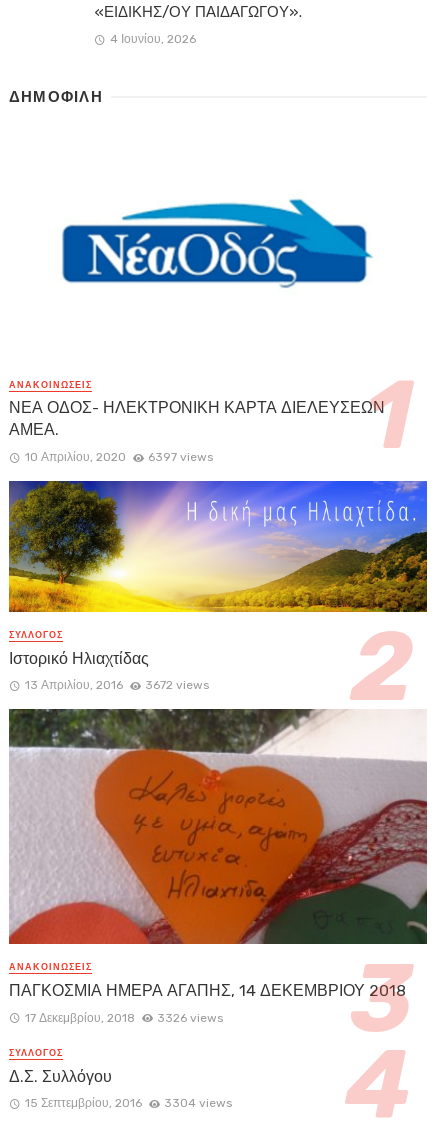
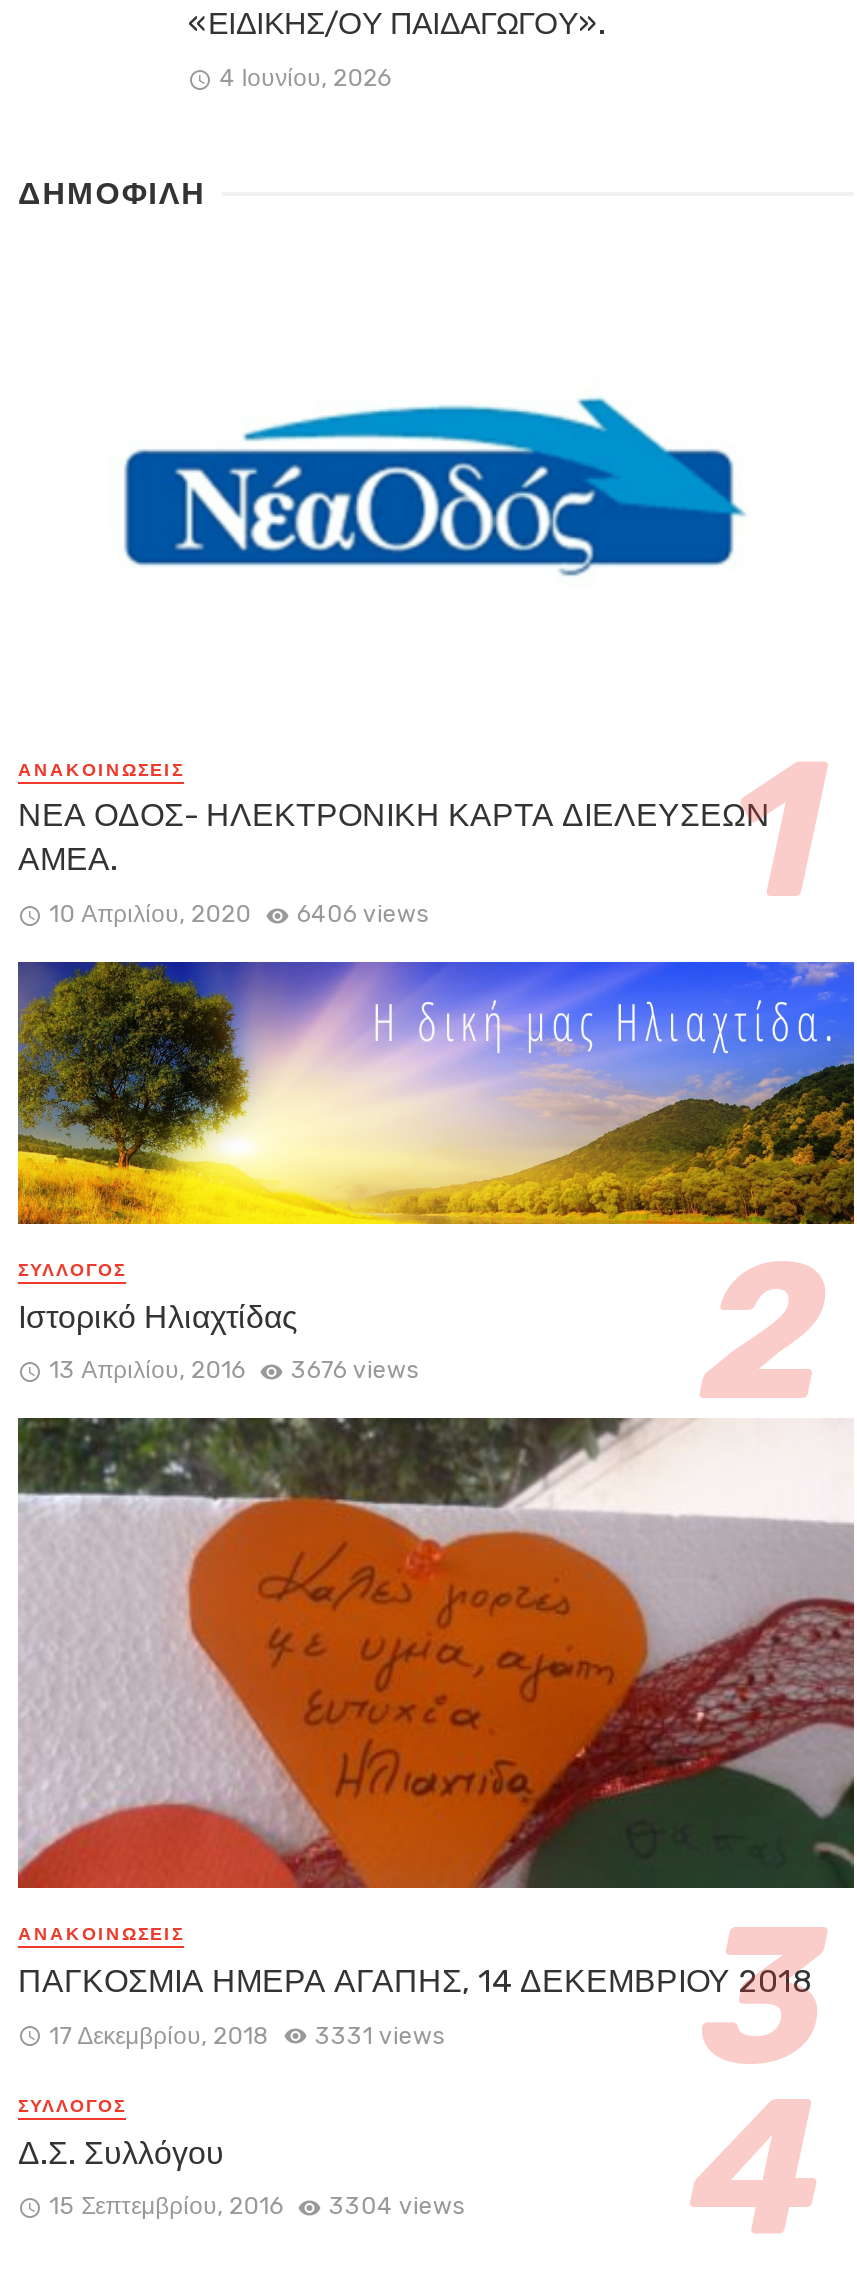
[25,450,213,464] 10 Απριλίου, 2020 6397 views -> [49,900,429,928] 10 Απριλίου, 2020 6406 views
[25,678,209,692] 13 Απριλίου, 2016 3672 views -> [49,1356,419,1384] 13 Απριλίου, 2016 3676 views
[25,1011,223,1025] 17 Δεκεμβρίου, 2018 3326 views -> [49,2021,445,2049] 17 Δεκεμβρίου, 2018 3331 views

